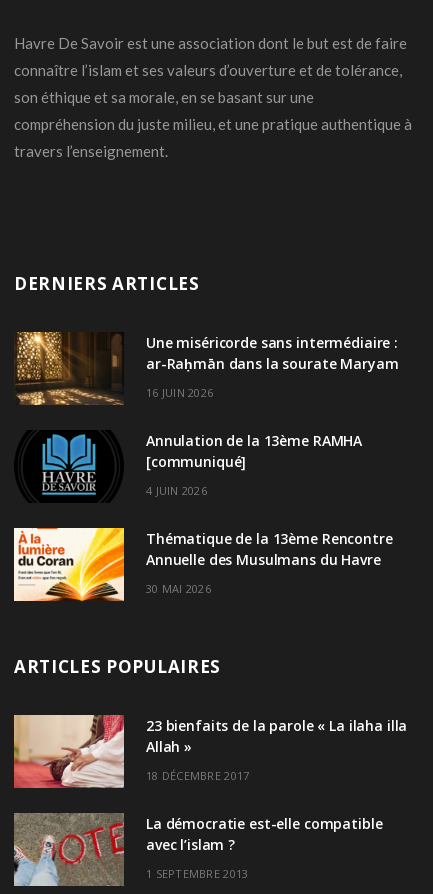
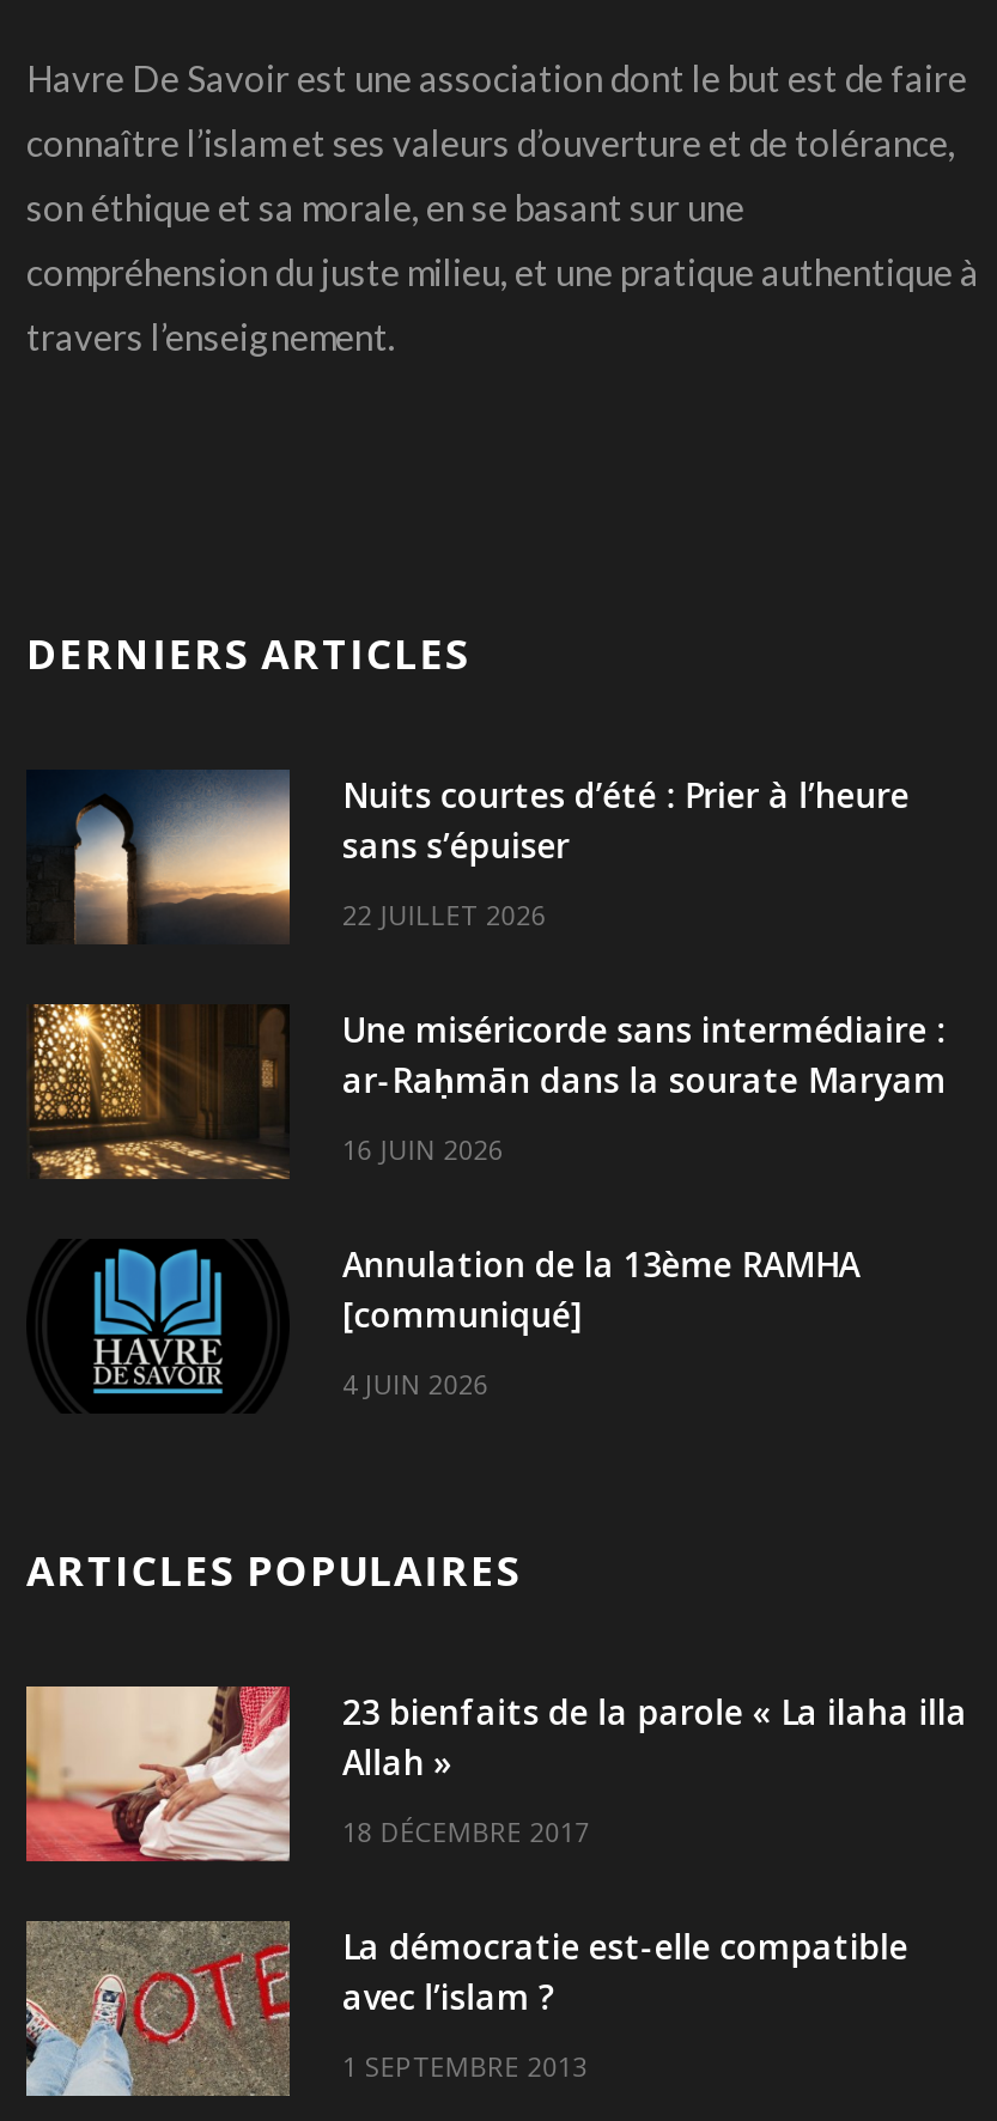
none -> [29,770,909,942] [image] | Nuits courtes d’été : Prier à l’heure | sans s’épuiser | 22 JUILLET 2026
moved [13,330,398,498] -> [24,999,947,1401]: [image] | Une miséricorde sans intermédiaire : | ar-Raḥmān dans la sourate Maryam | 16 JUIN 2026 | Annulation de la 13ème RAMHA | [communiqué] | 4 JUIN 2026
[13,527,392,602] [image] | Thématique de la 13ème Rencontre | Annuelle des Musulmans du Havre | 30 MAI 2026 -> none

